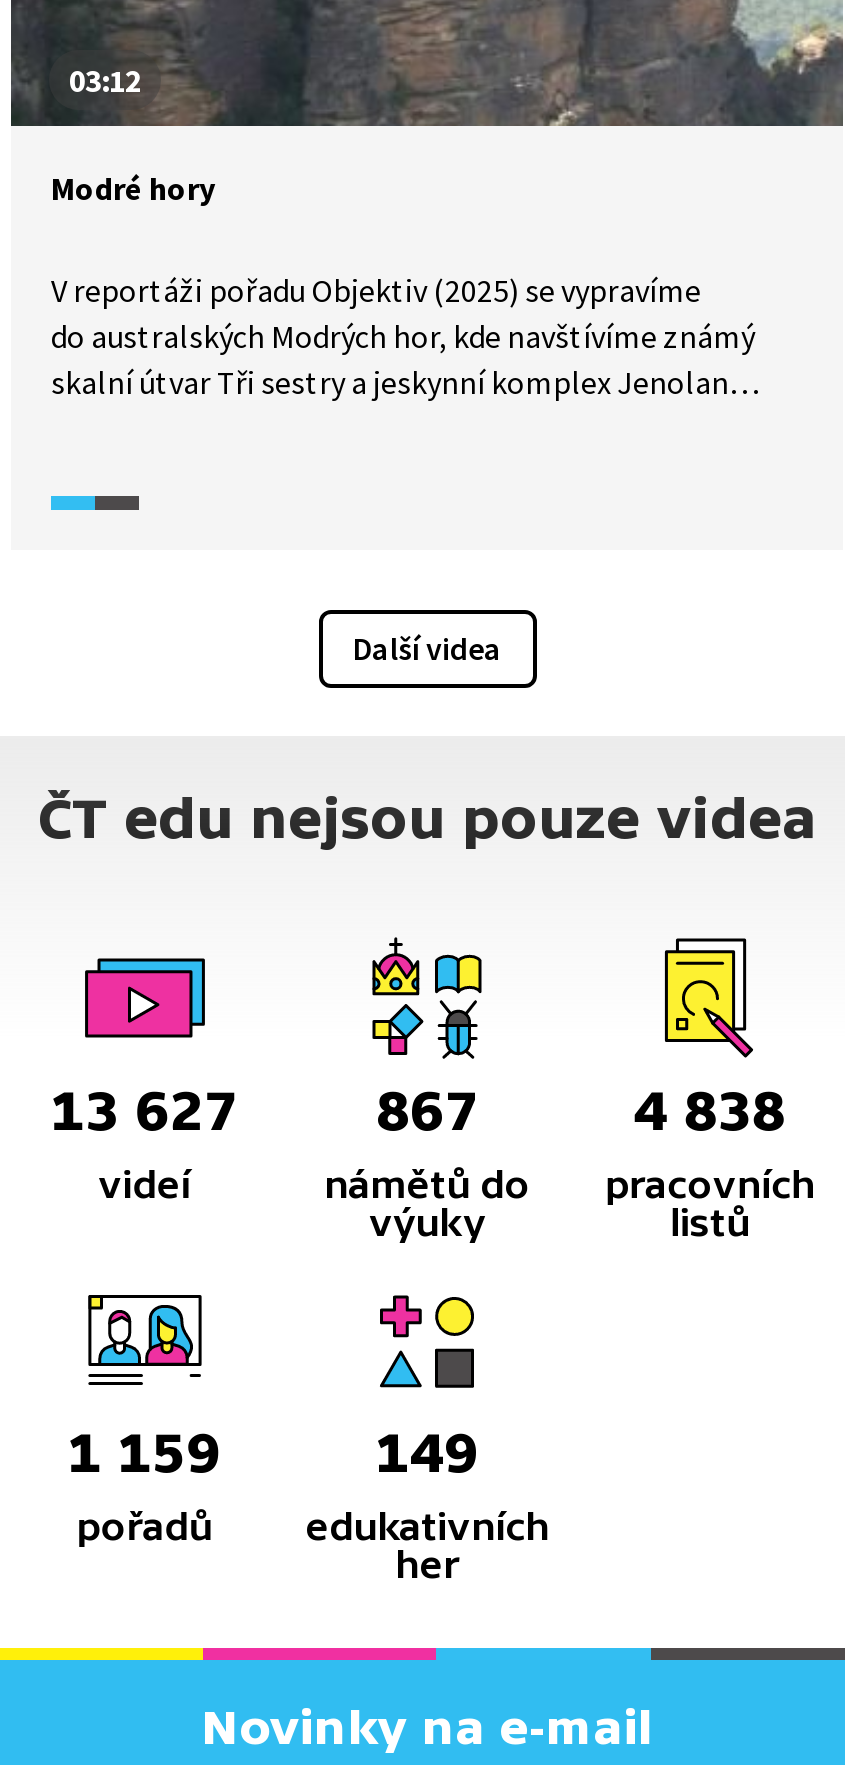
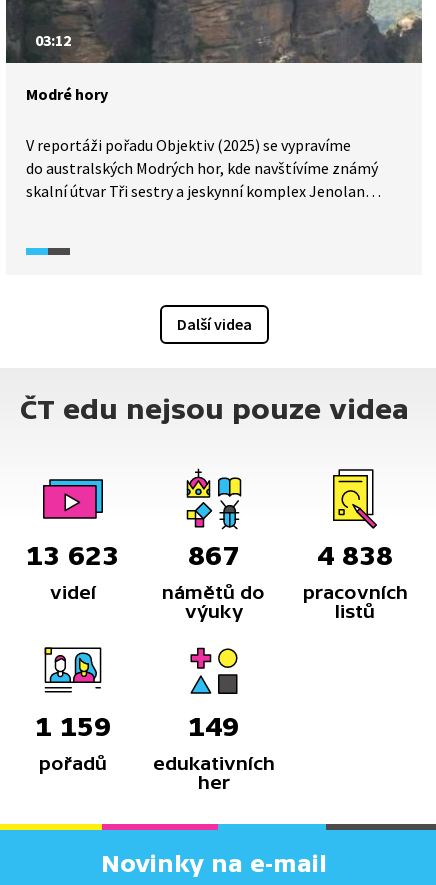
[51,1078,237,1142] 13 627 -> [26,539,119,571] 13 623

